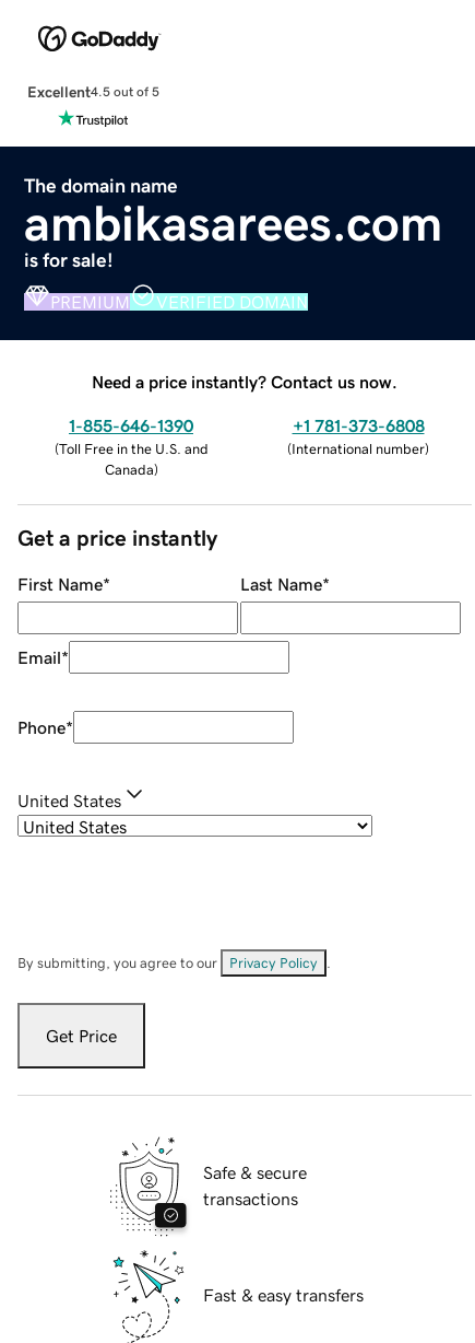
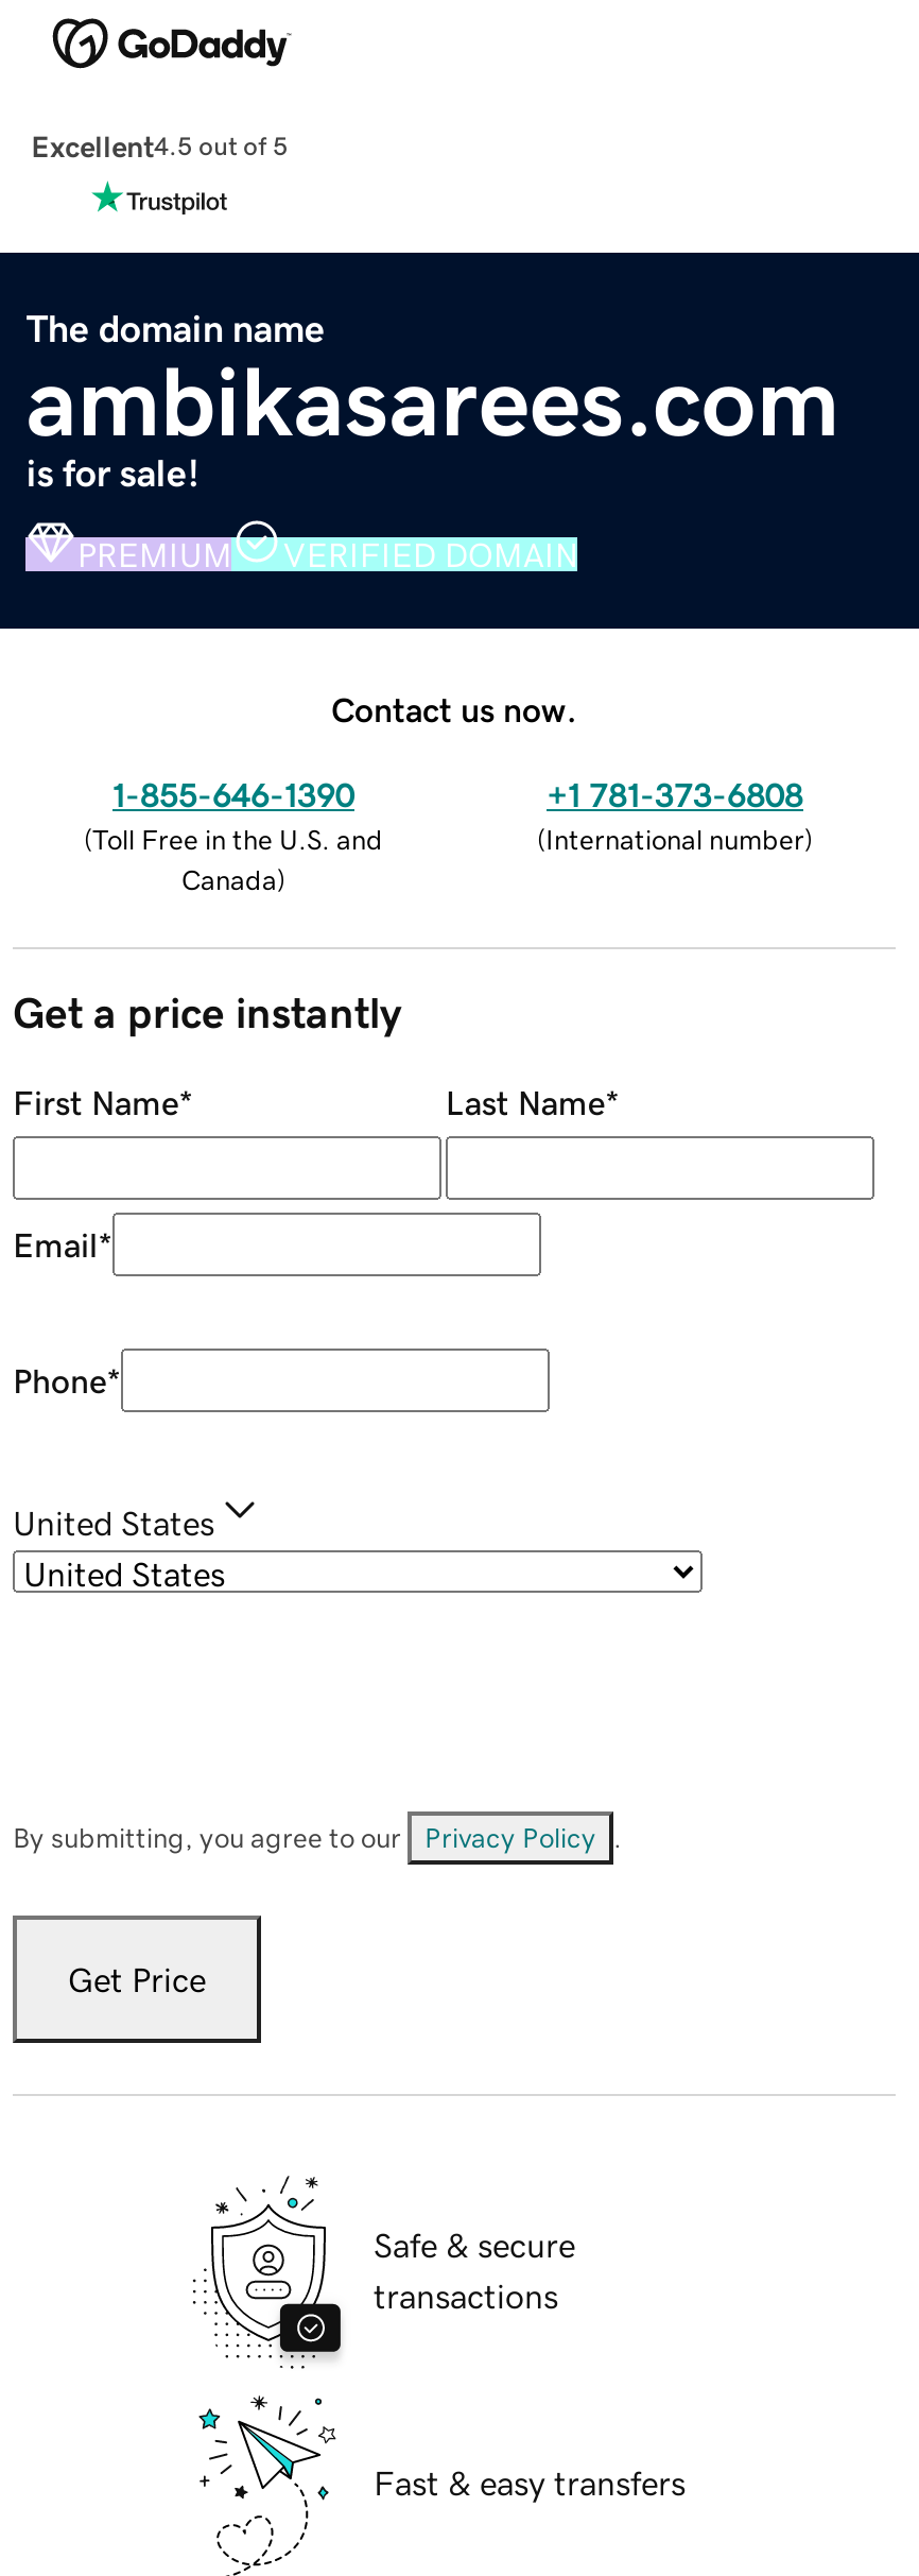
[92,372,397,390] Need a price instantly? Contact us now. -> [331,691,577,725] Contact us now.

